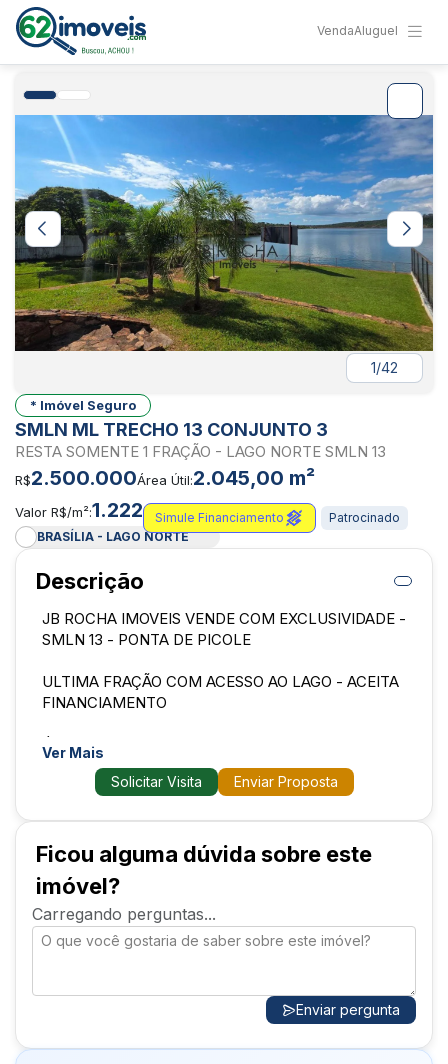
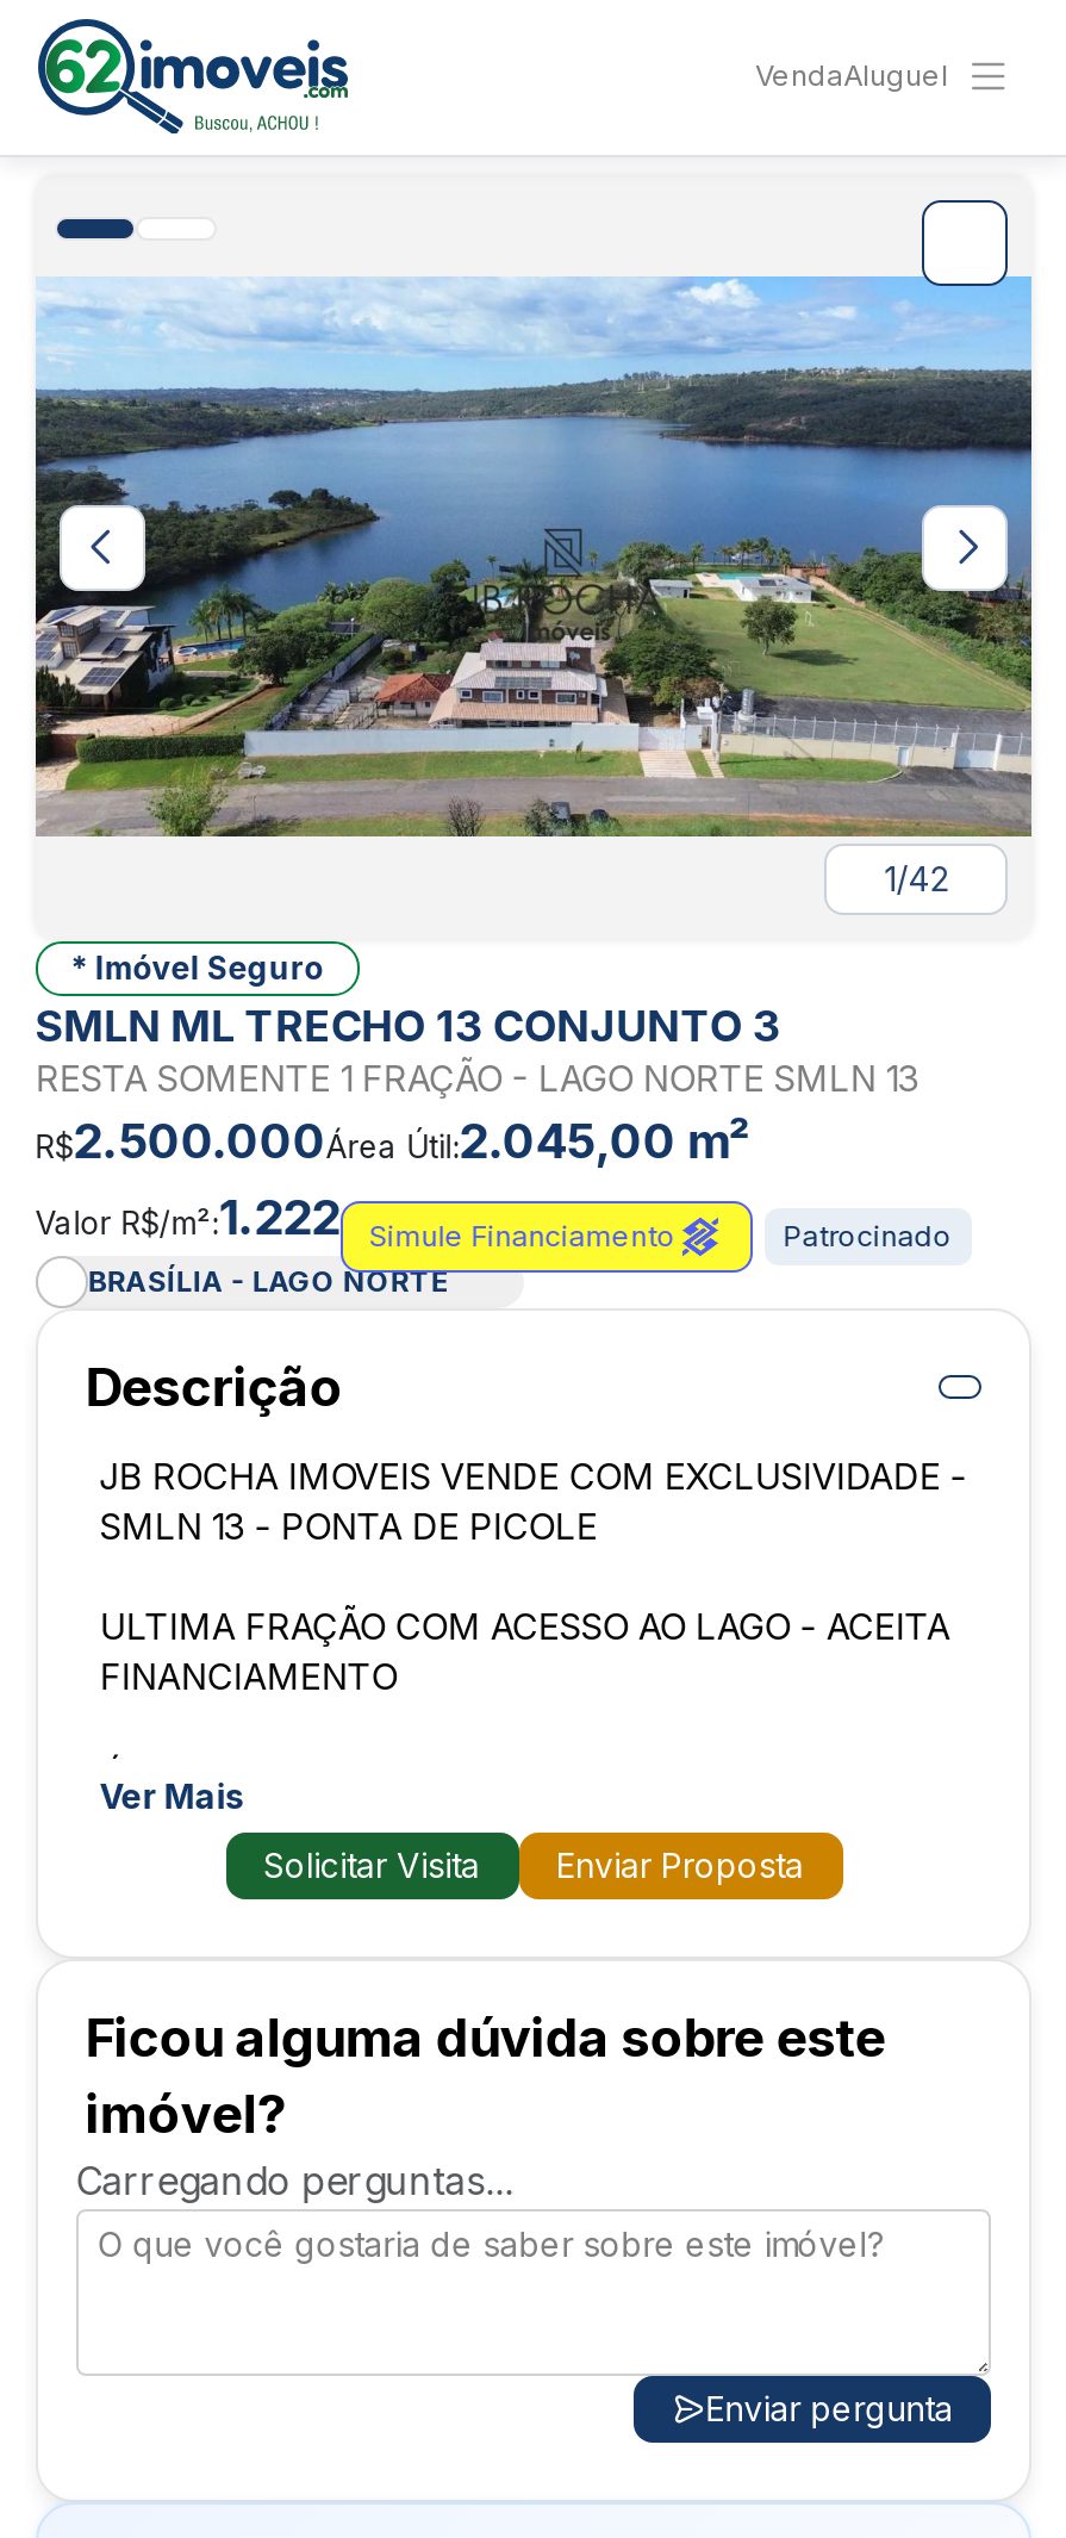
[14,114,434,352] [image] -> [33,276,1034,839] [image]

